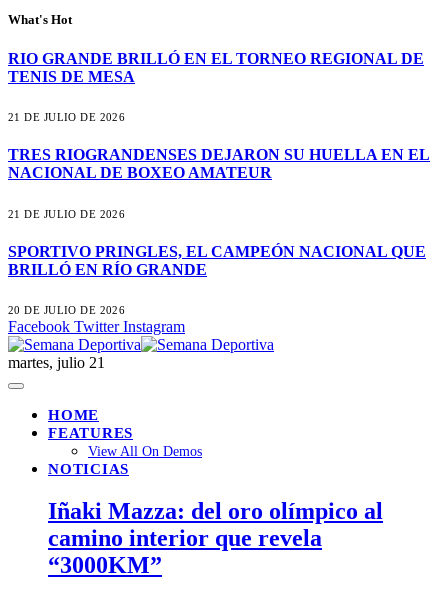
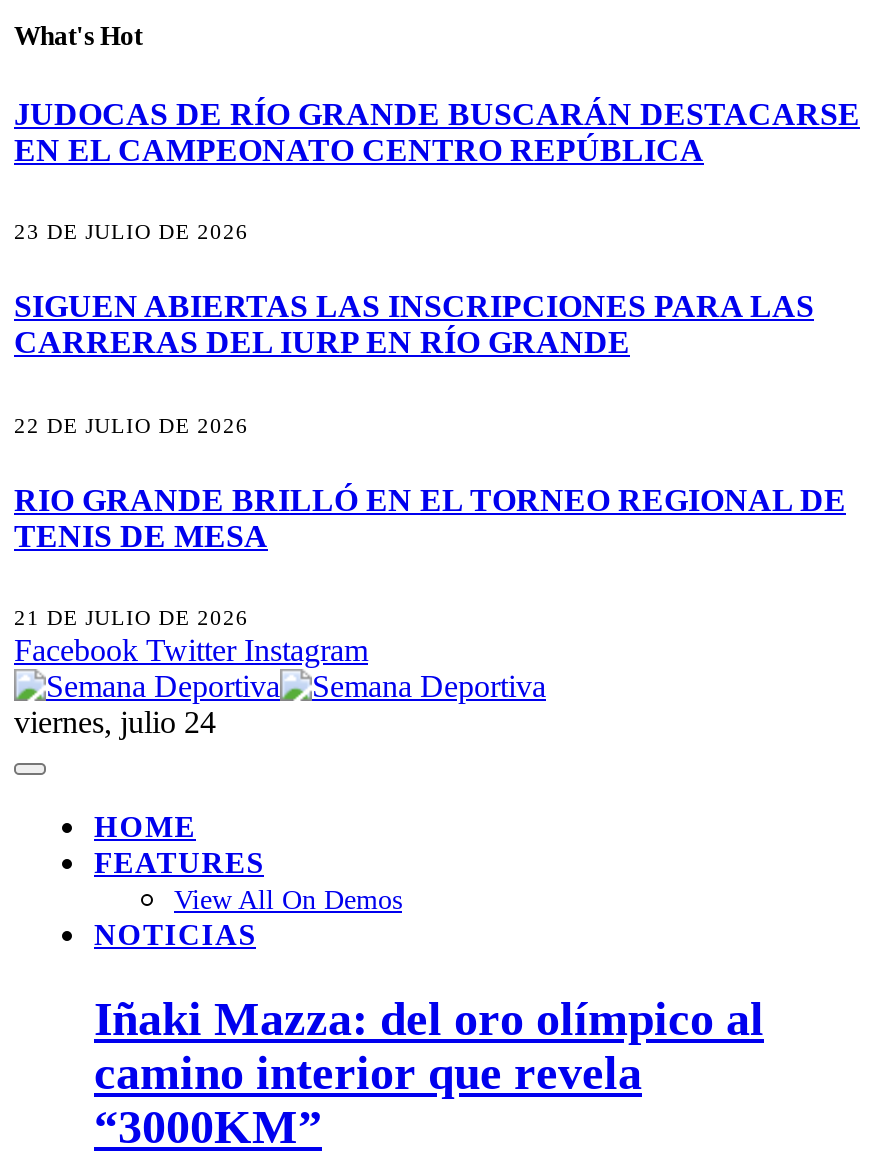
none -> [14,97,860,436] JUDOCAS DE RÍO GRANDE BUSCARÁN DESTACARSE | EN EL CAMPEONATO CENTRO REPÚBLICA | 23 DE JULIO DE 2026 | SIGUEN ABIERTAS LAS INSCRIPCIONES PARA LAS | CARRERAS DEL IURP EN RÍO GRANDE | 22 DE JULIO DE 2026
moved [8,50,424,123] -> [14,483,846,629]: RIO GRANDE BRILLÓ EN EL TORNEO REGIONAL DE | TENIS DE MESA | 21 DE JULIO DE 2026
[8,146,430,316] TRES RIOGRANDENSES DEJARON SU HUELLA EN EL | NACIONAL DE BOXEO AMATEUR | 21 DE JULIO DE 2026 | SPORTIVO PRINGLES, EL CAMPEÓN NACIONAL QUE | BRILLÓ EN RÍO GRANDE | 20 DE JULIO DE 2026 -> none
[8,354,105,371] martes, julio 21 -> [14,705,216,739] viernes, julio 24

